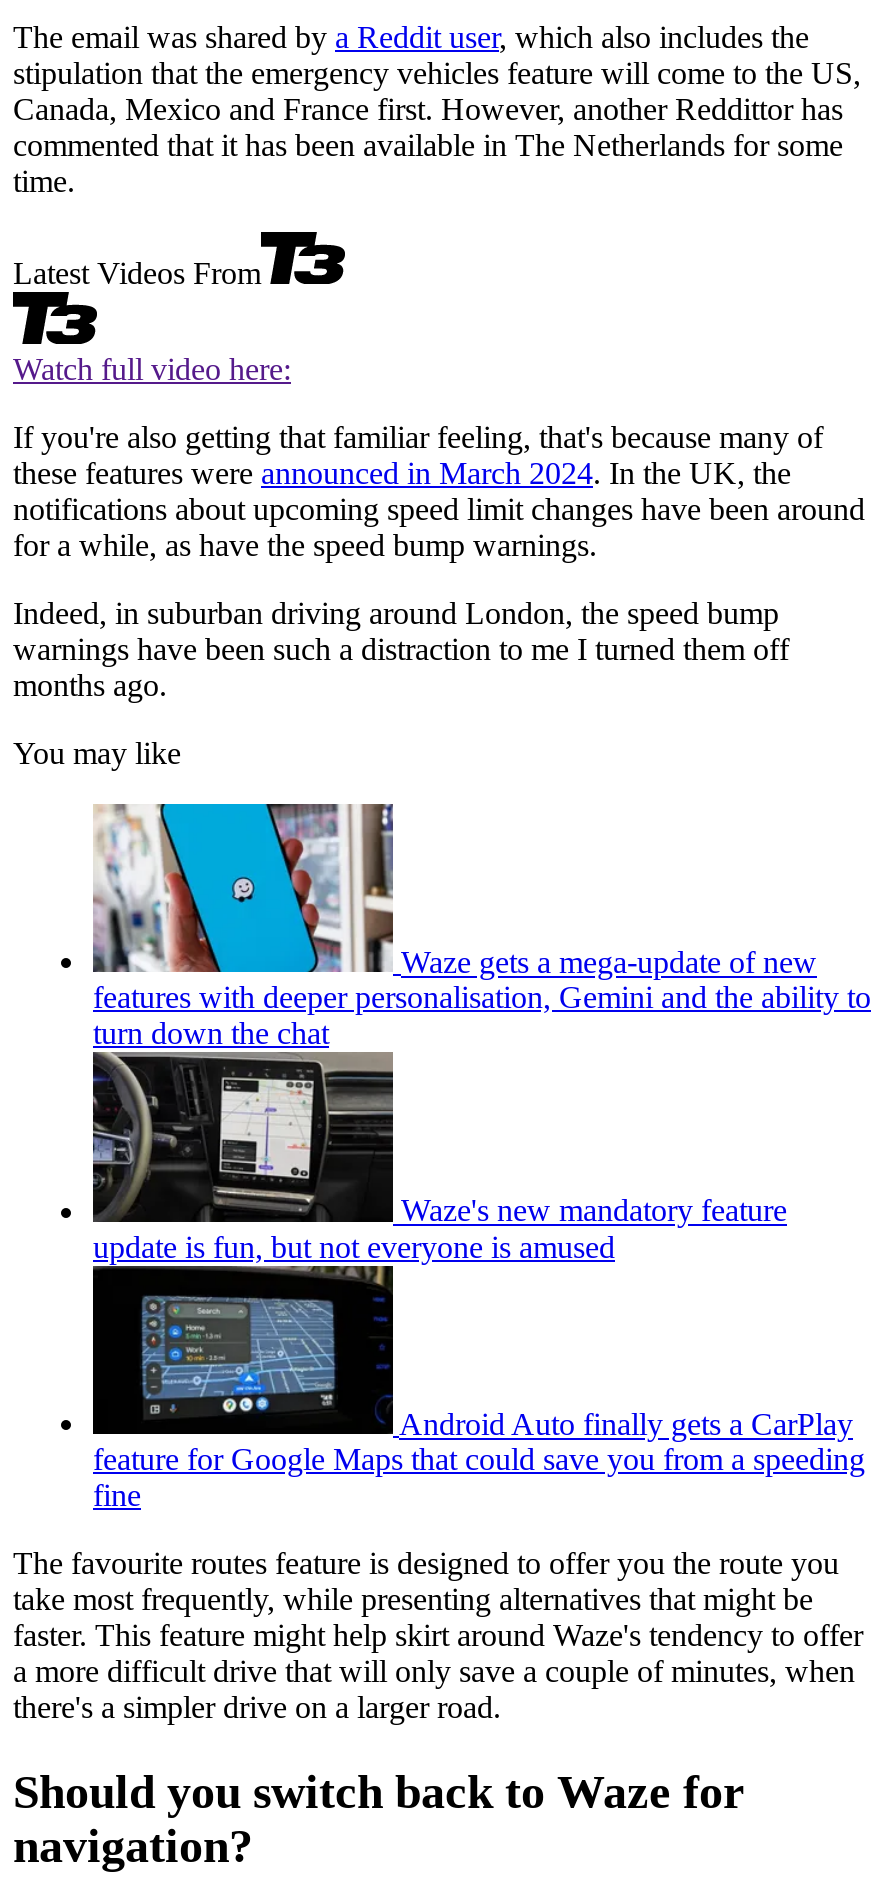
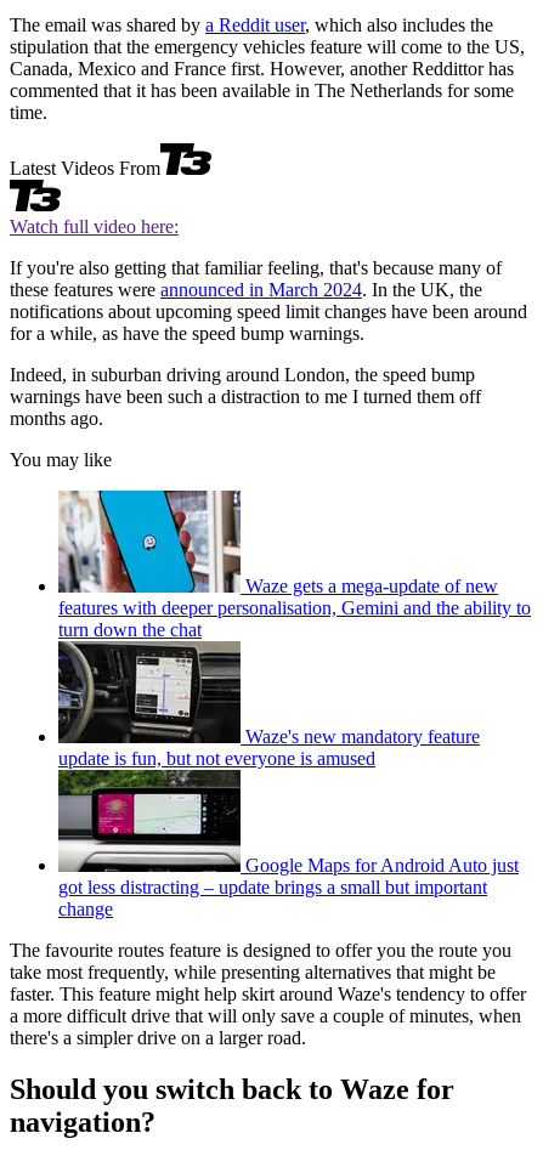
[91,1268,865,1513] [image] | Android Auto finally gets a CarPlay | feature for Google Maps that could save you from a speeding | fine -> [57,771,519,919] [image] | Google Maps for Android Auto just | got less distracting – update brings a small but important | change

